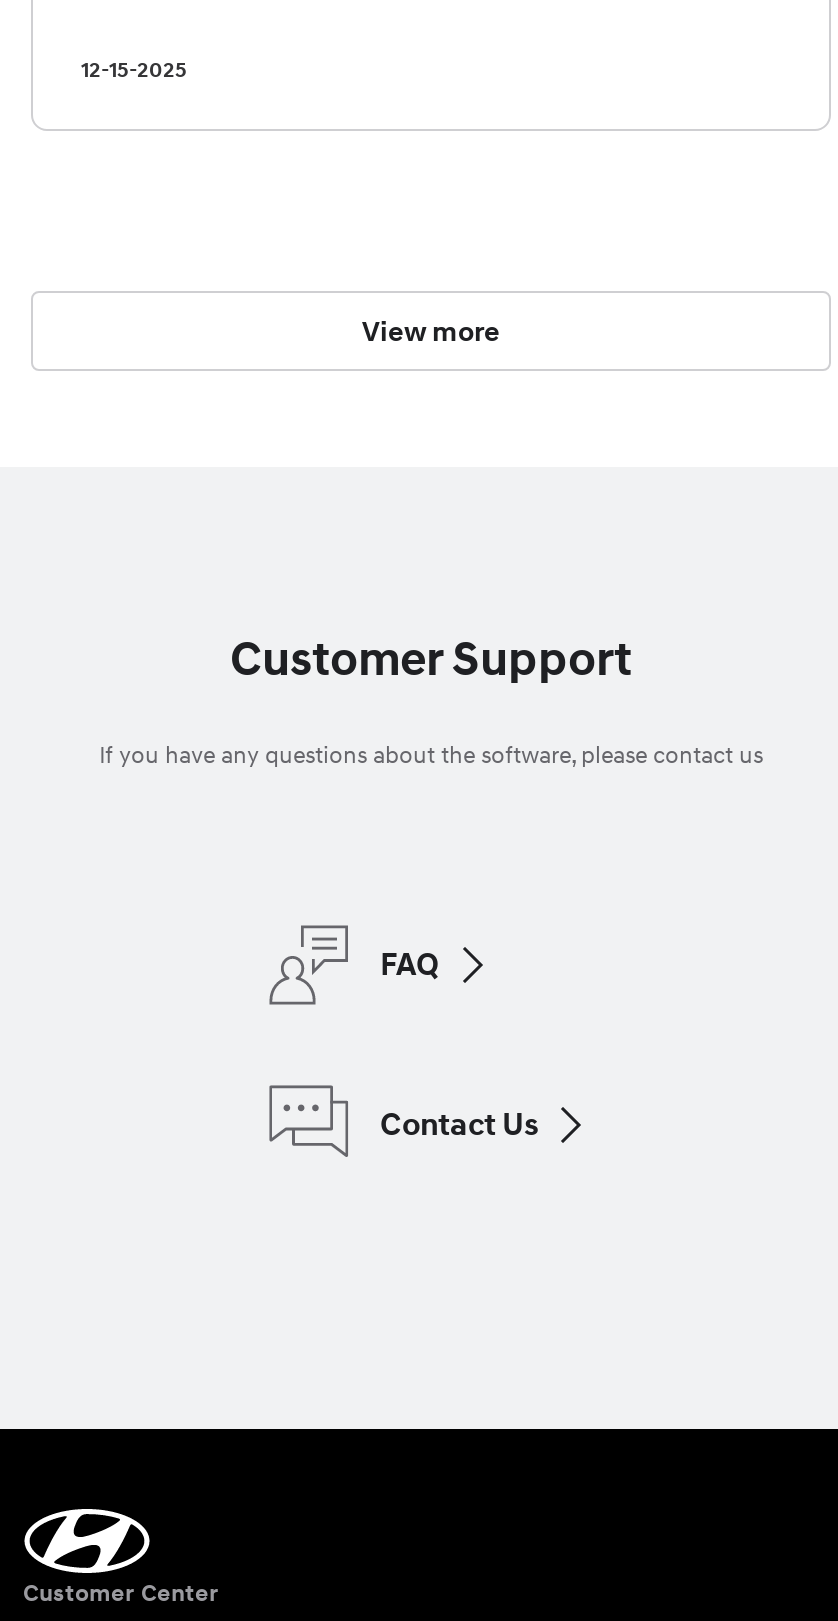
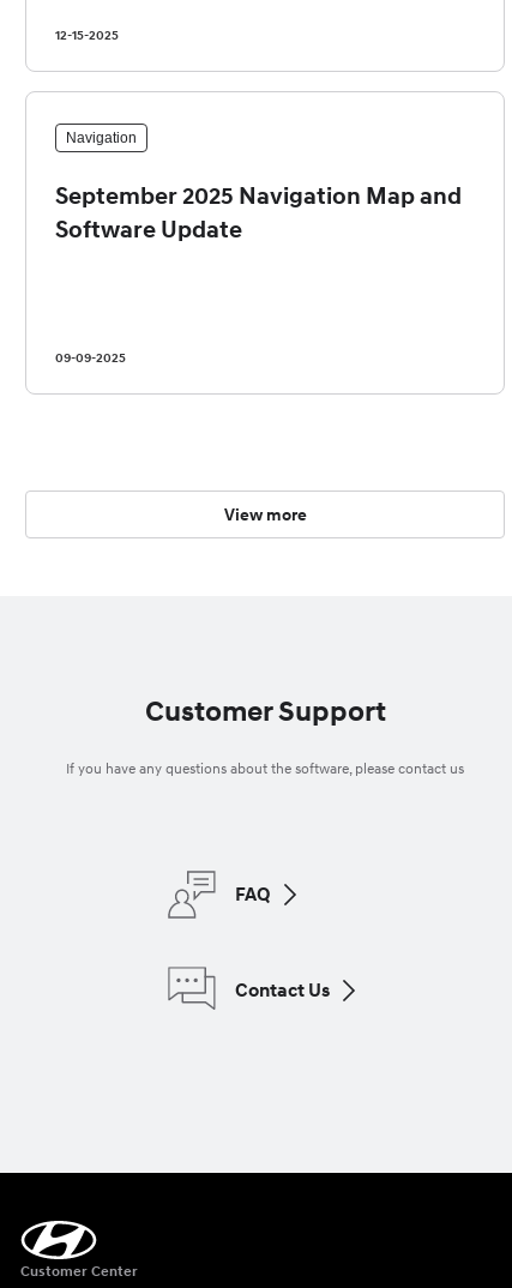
none -> [55,130,462,243] Navigation | September 2025 Navigation Map and | Software Update
none -> [55,348,126,366] 09-09-2025

